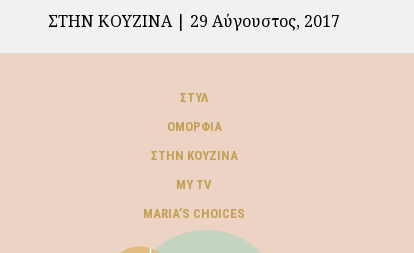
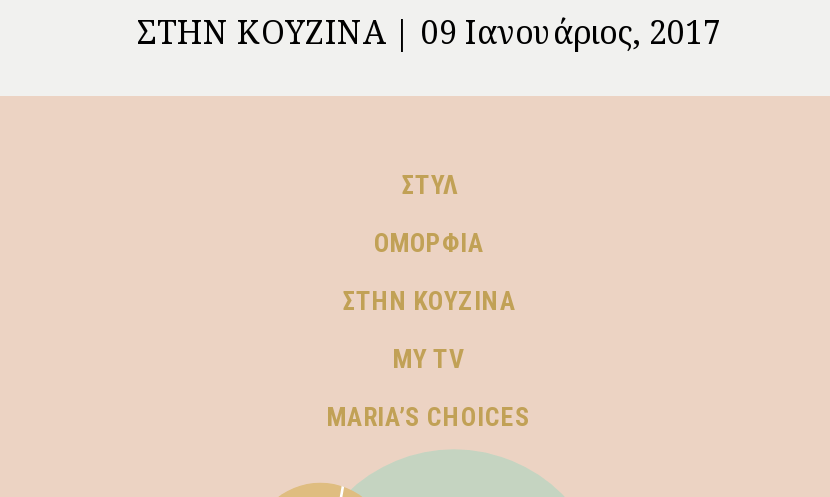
[48,10,340,32] ΣΤΗΝ ΚΟΥΖΊΝΑ 29 Αύγουστος, 2017 -> [137,10,721,54] ΣΤΗΝ ΚΟΥΖΊΝΑ 09 Ιανουάριος, 2017

